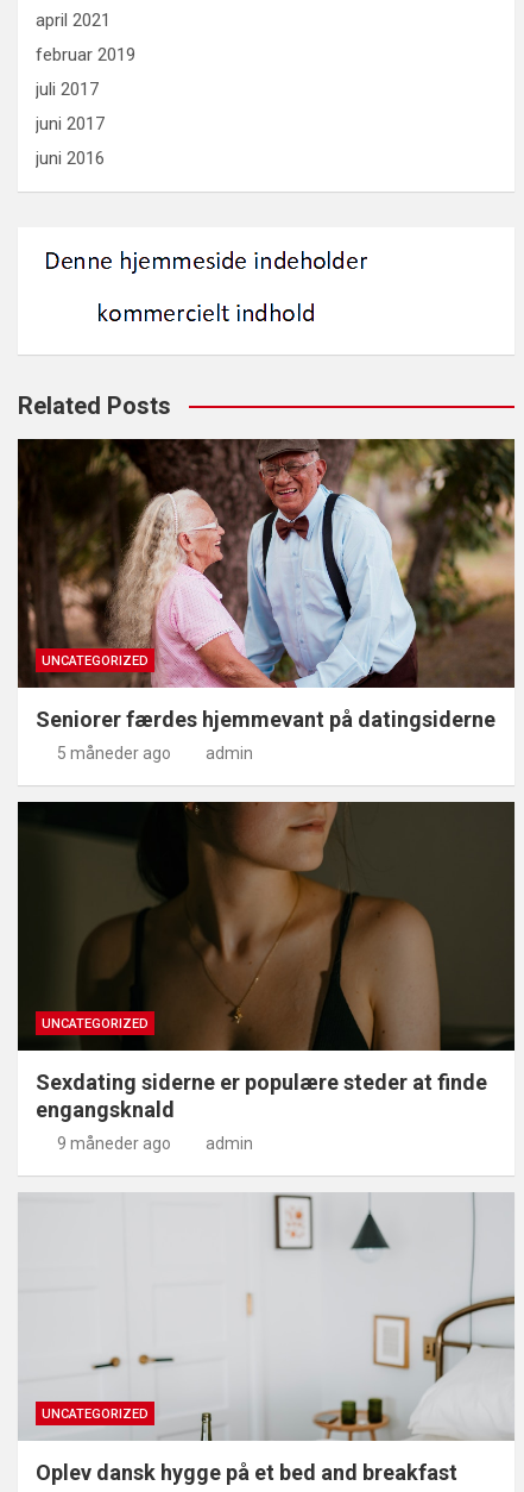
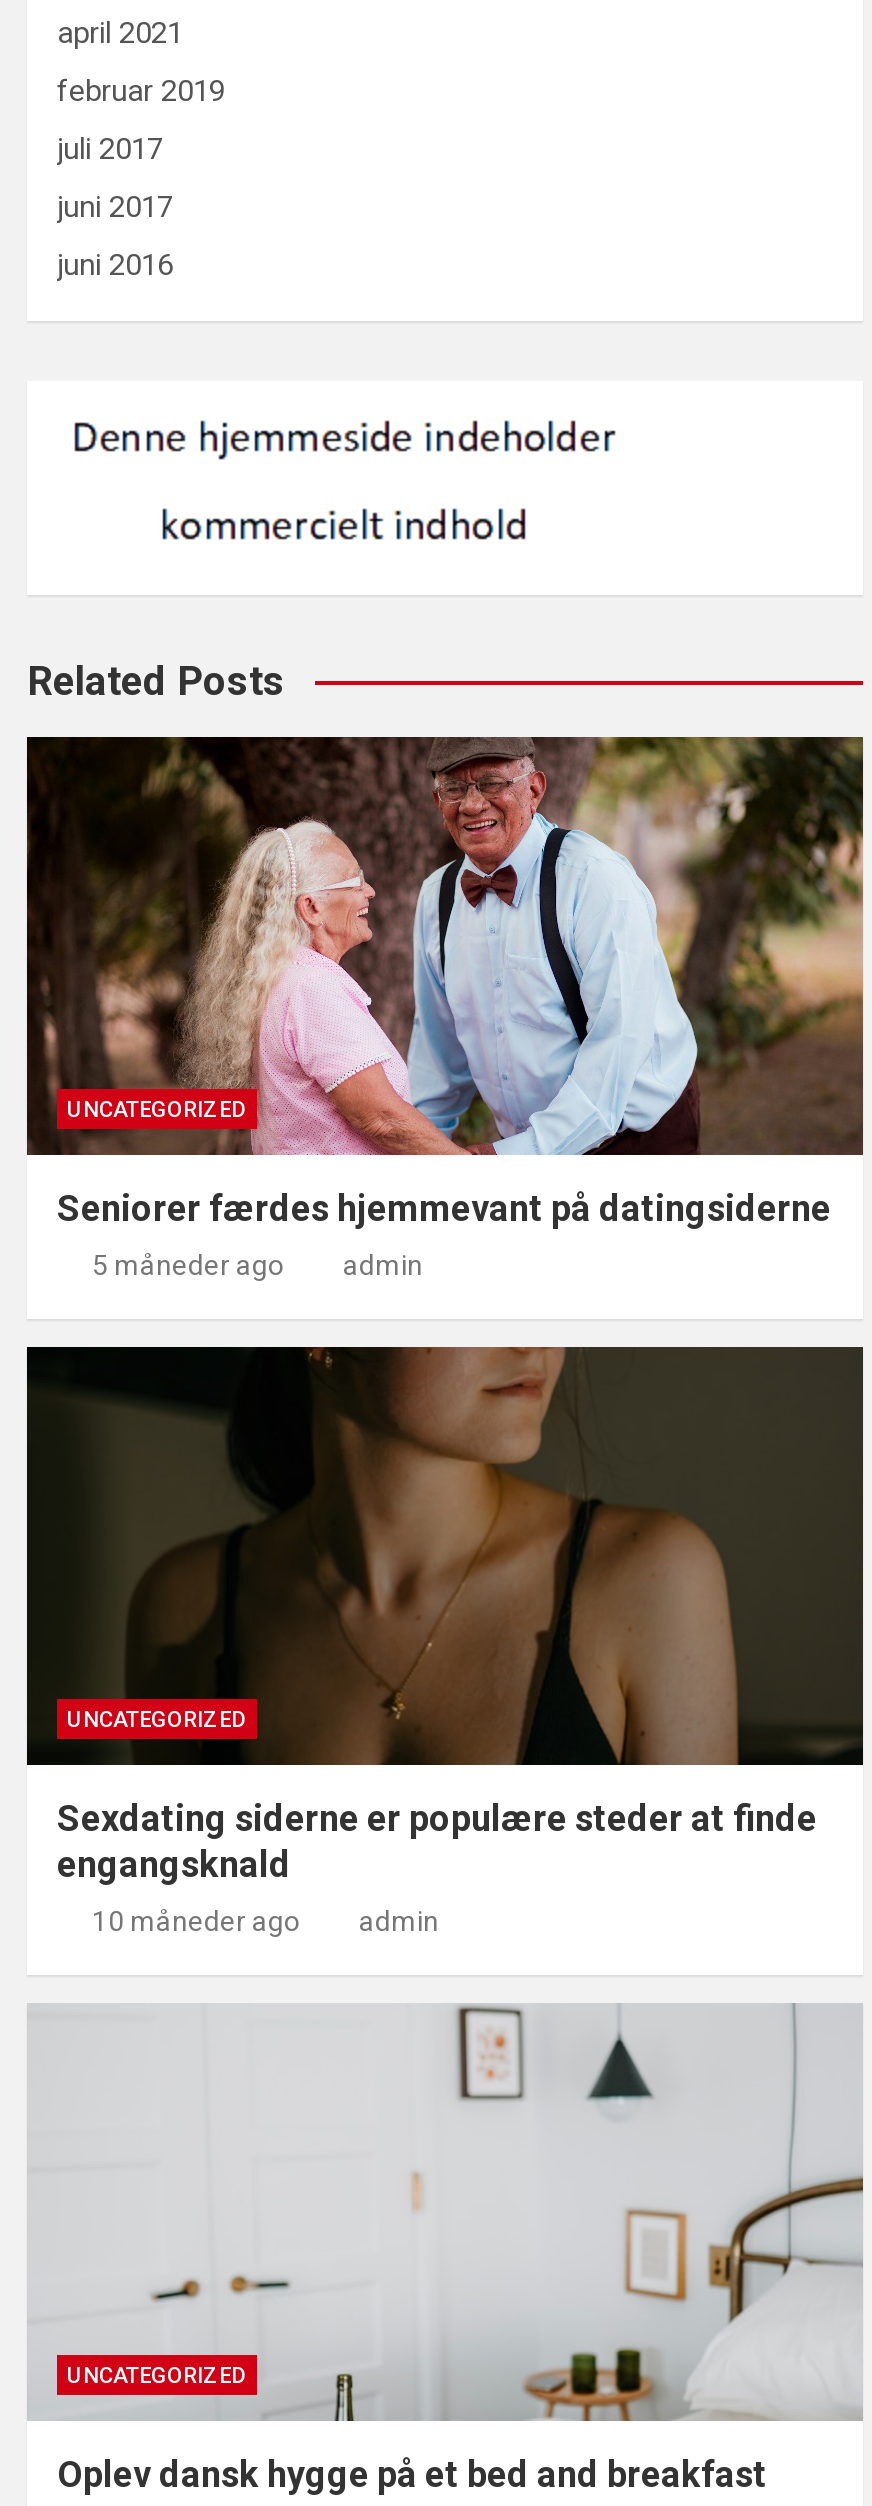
[56,1134,253,1153] 9 måneder ago admin -> [92,1904,439,1936] 10 måneder ago admin

